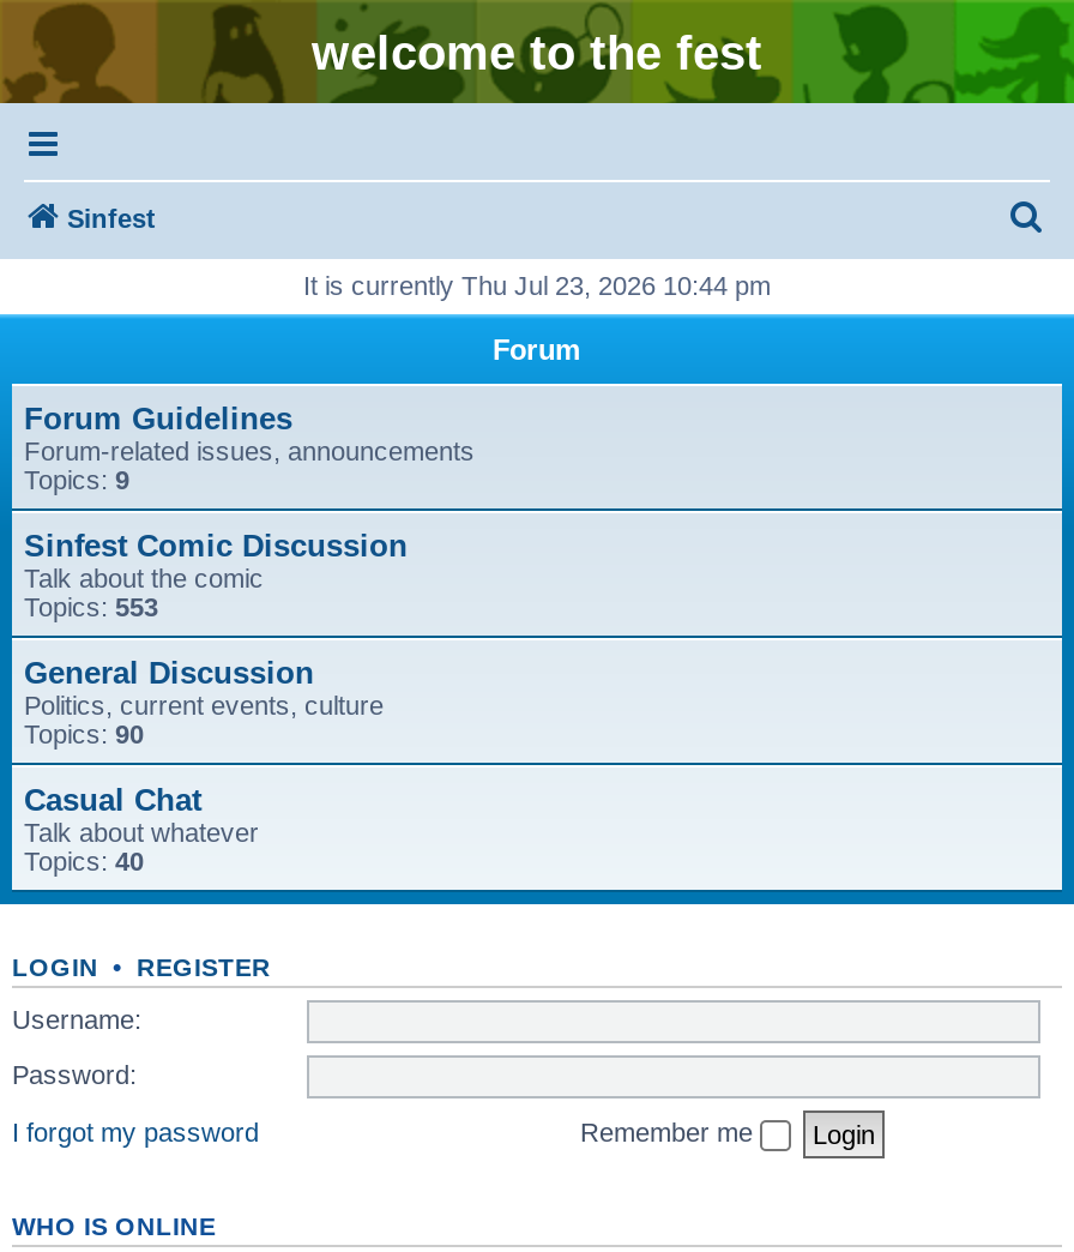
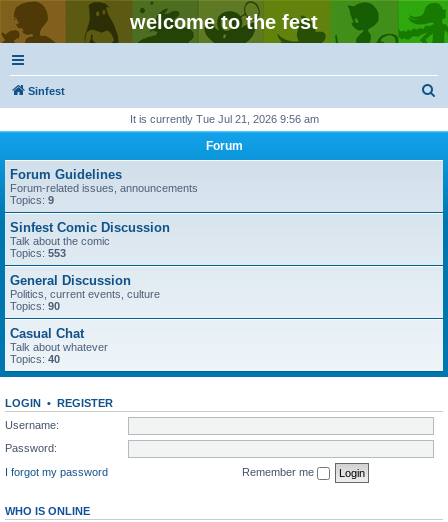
[303,271,771,300] It is currently Thu Jul 23, 2026 10:44 pm -> [129,113,318,125] It is currently Tue Jul 21, 2026 9:56 am

